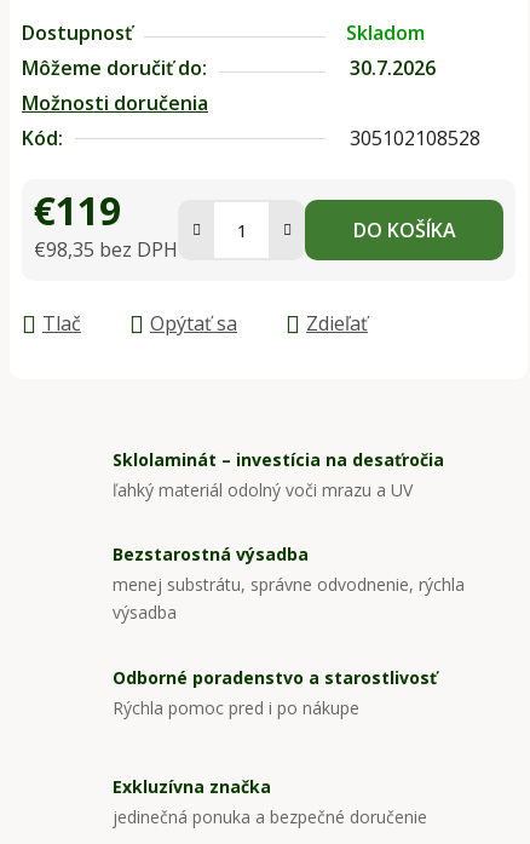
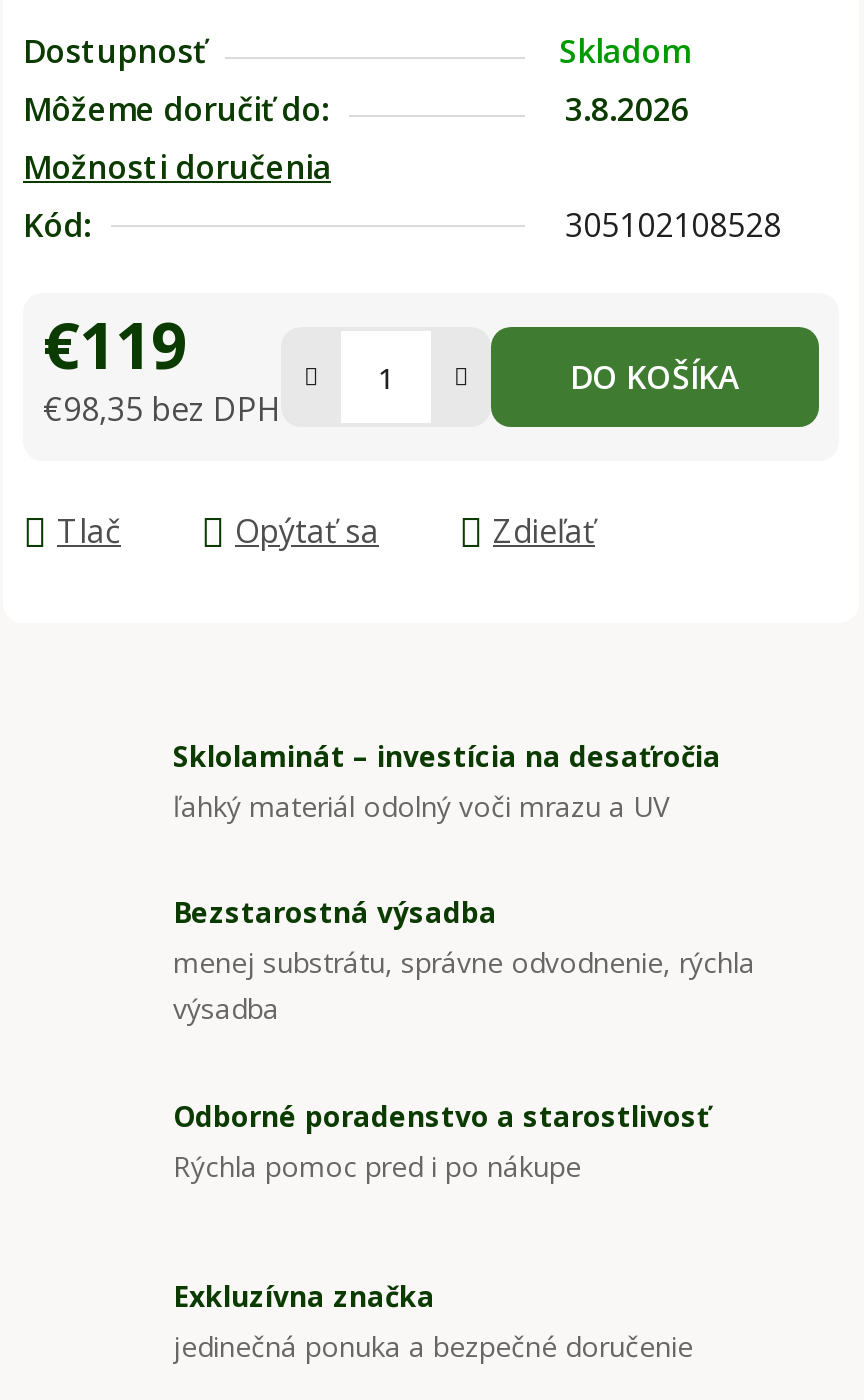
[350,55,436,81] 30.7.2026 -> [565,87,689,131] 3.8.2026

